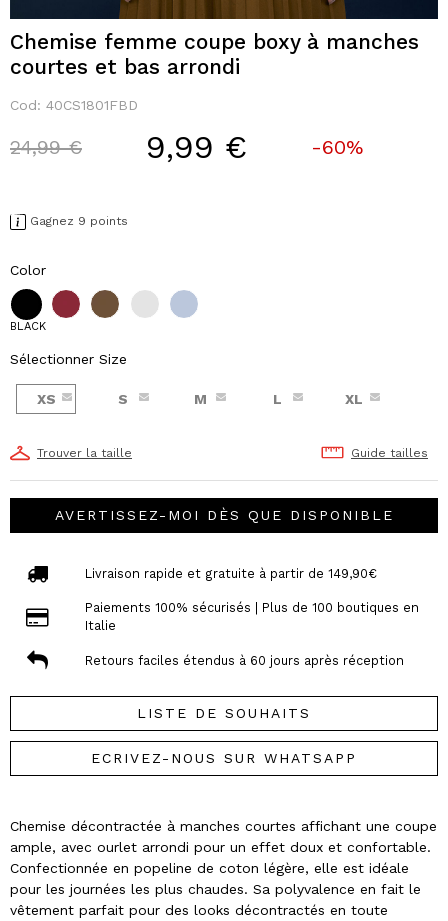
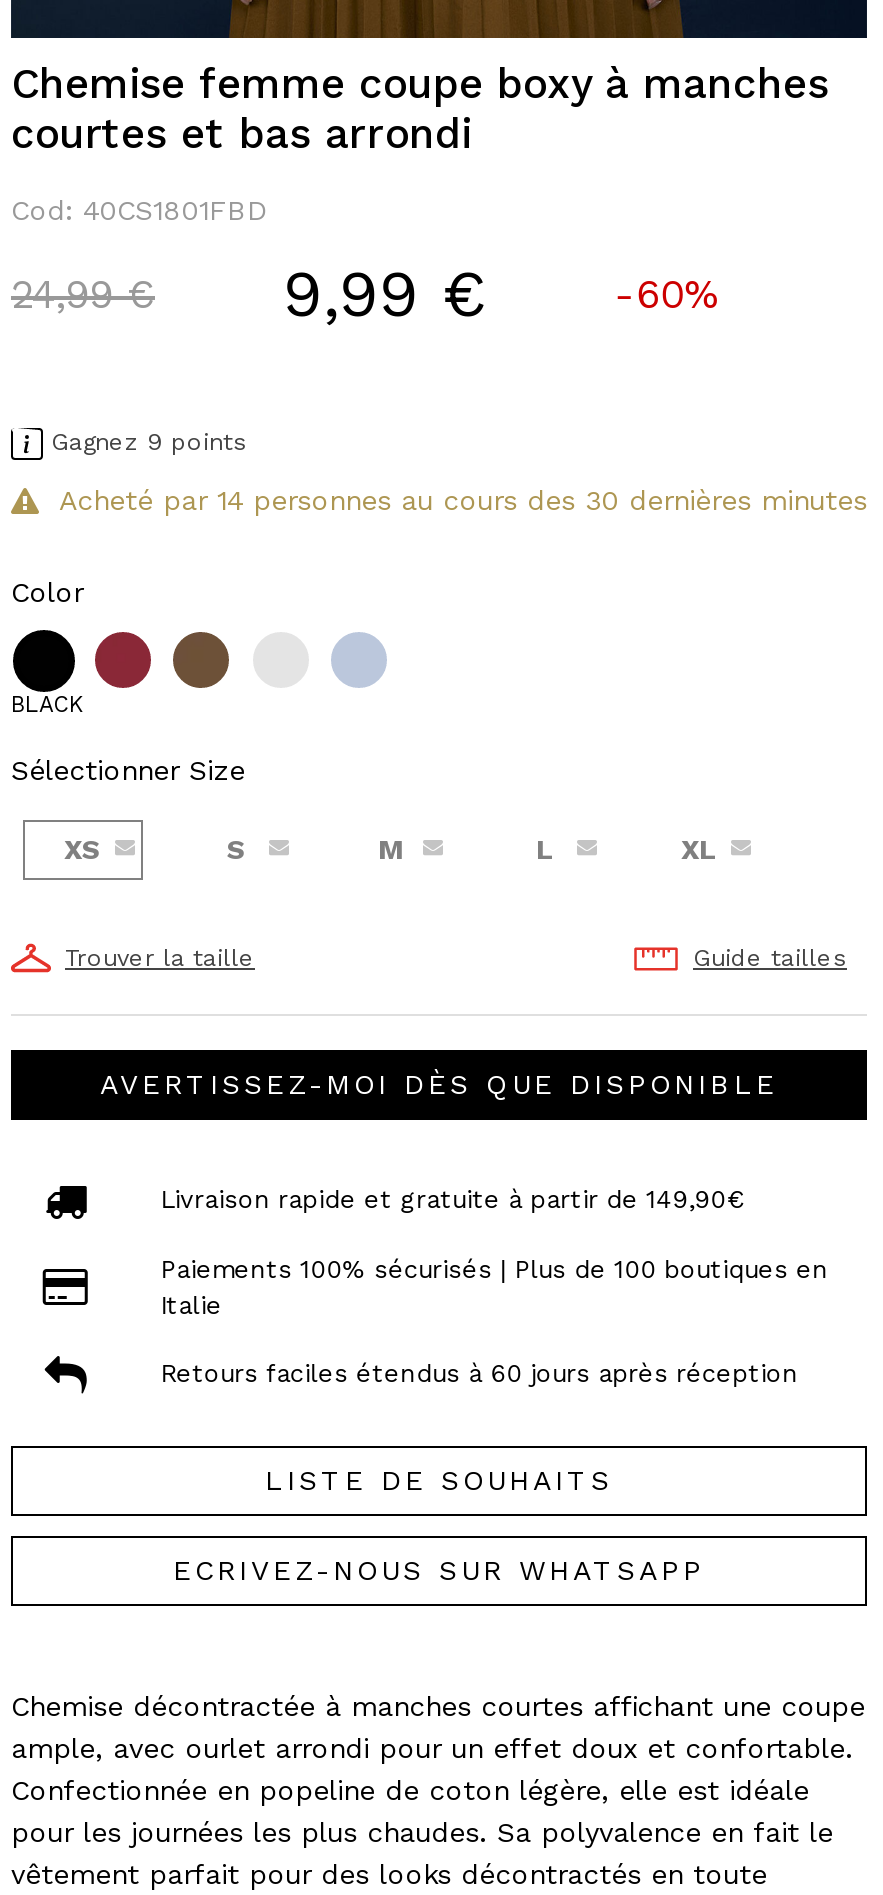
none -> [59,484,867,516] Acheté par 14 personnes au cours des 30 dernières minutes

